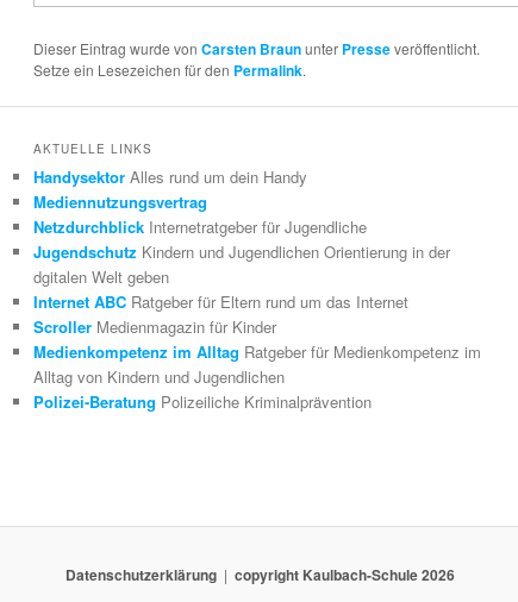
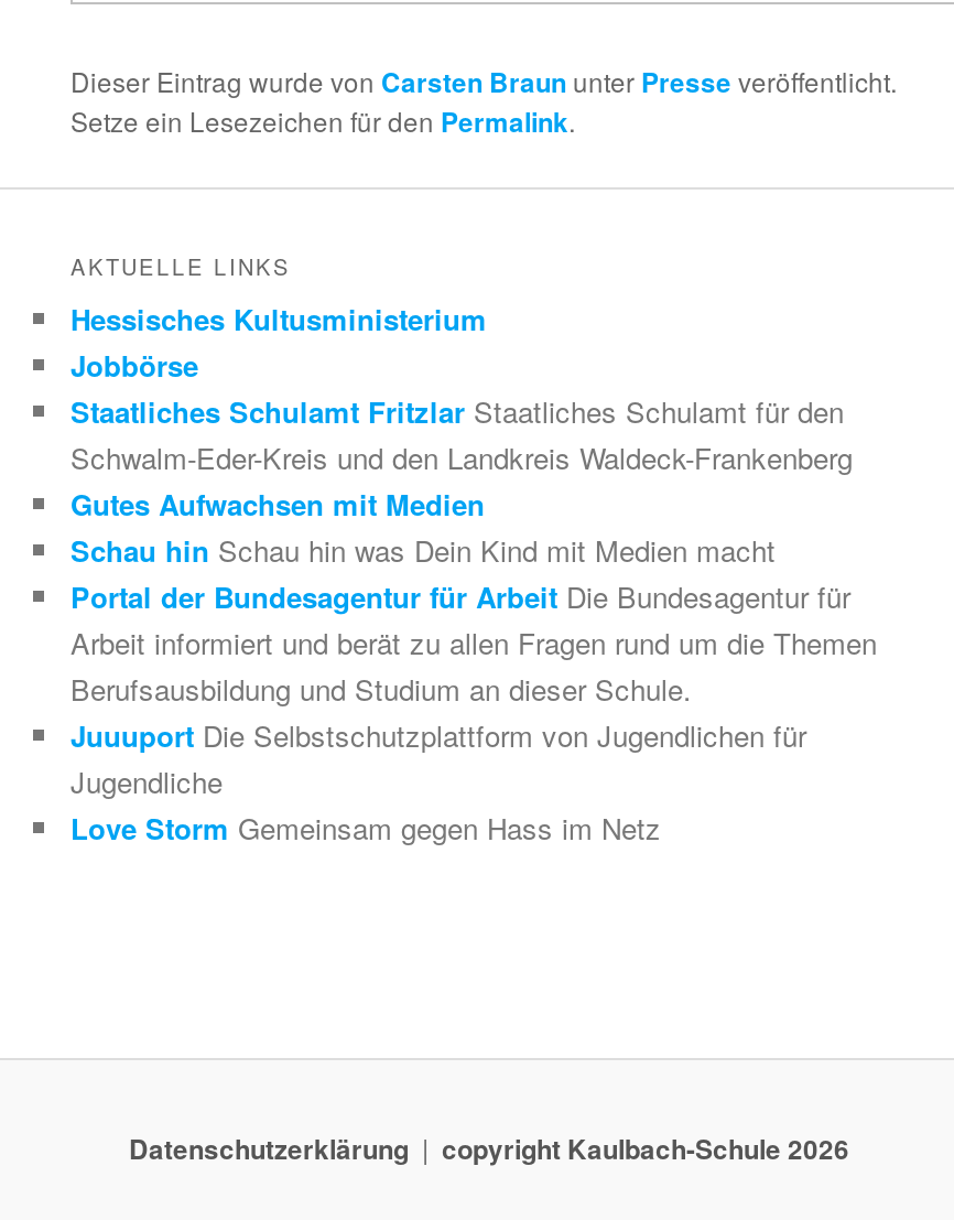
[33,165,481,412] Handysektor Alles rund um dein Handy | Mediennutzungsvertrag | Netzdurchblick Internetratgeber für Jugendliche | Jugendschutz Kindern und Jugendlichen Orientierung in der | dgitalen Welt geben | Internet ABC Ratgeber für Eltern rund um das Internet | Scroller Medienmagazin für Kinder | Medienkompetenz im Alltag Ratgeber für Medienkompetenz im | Alltag von Kindern und Jugendlichen | Polizei-Beratung Polizeiliche Kriminalprävention -> [71,296,877,847] Hessisches Kultusministerium | Jobbörse | Staatliches Schulamt Fritzlar Staatliches Schulamt für den | Schwalm-Eder-Kreis und den Landkreis Waldeck-Frankenberg | Gutes Aufwachsen mit Medien | Schau hin Schau hin was Dein Kind mit Medien macht | Portal der Bundesagentur für Arbeit Die Bundesagentur für | Arbeit informiert und berät zu allen Fragen rund um die Themen | Berufsausbildung und Studium an dieser Schule. | Juuuport Die Selbstschutzplattform von Jugendlichen für | Jugendliche | Love Storm Gemeinsam gegen Hass im Netz

